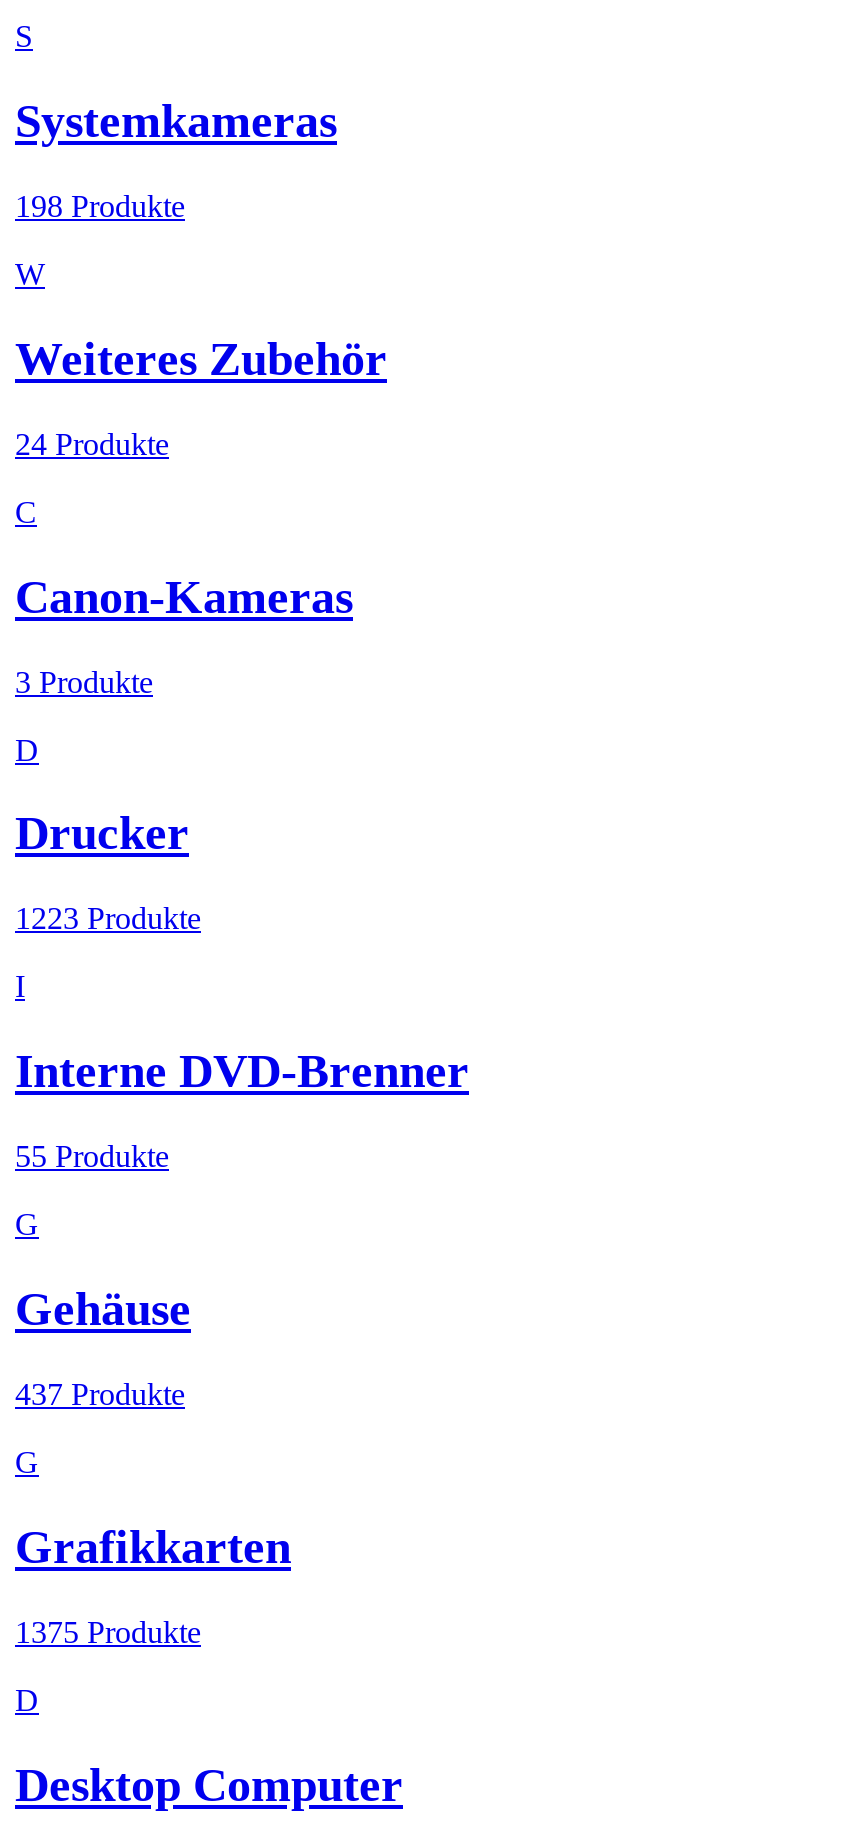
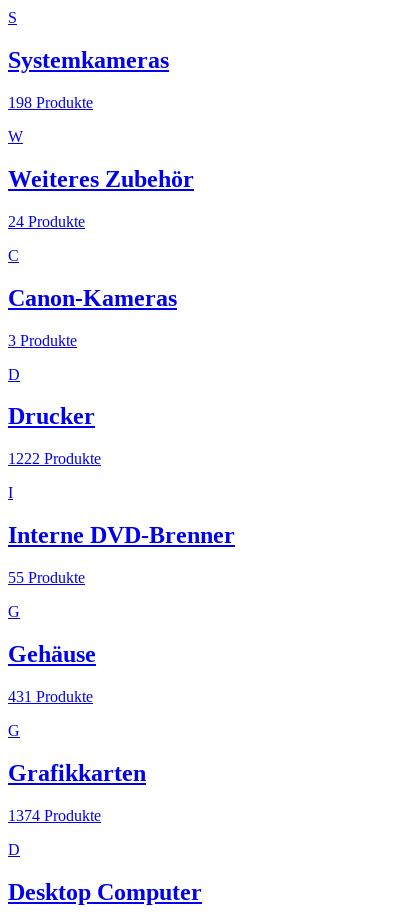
[15,902,201,936] 1223 Produkte -> [8,450,101,467] 1222 Produkte
[15,1377,185,1411] 437 Produkte -> [8,688,93,705] 431 Produkte
[15,1615,201,1649] 1375 Produkte -> [8,807,101,824] 1374 Produkte

